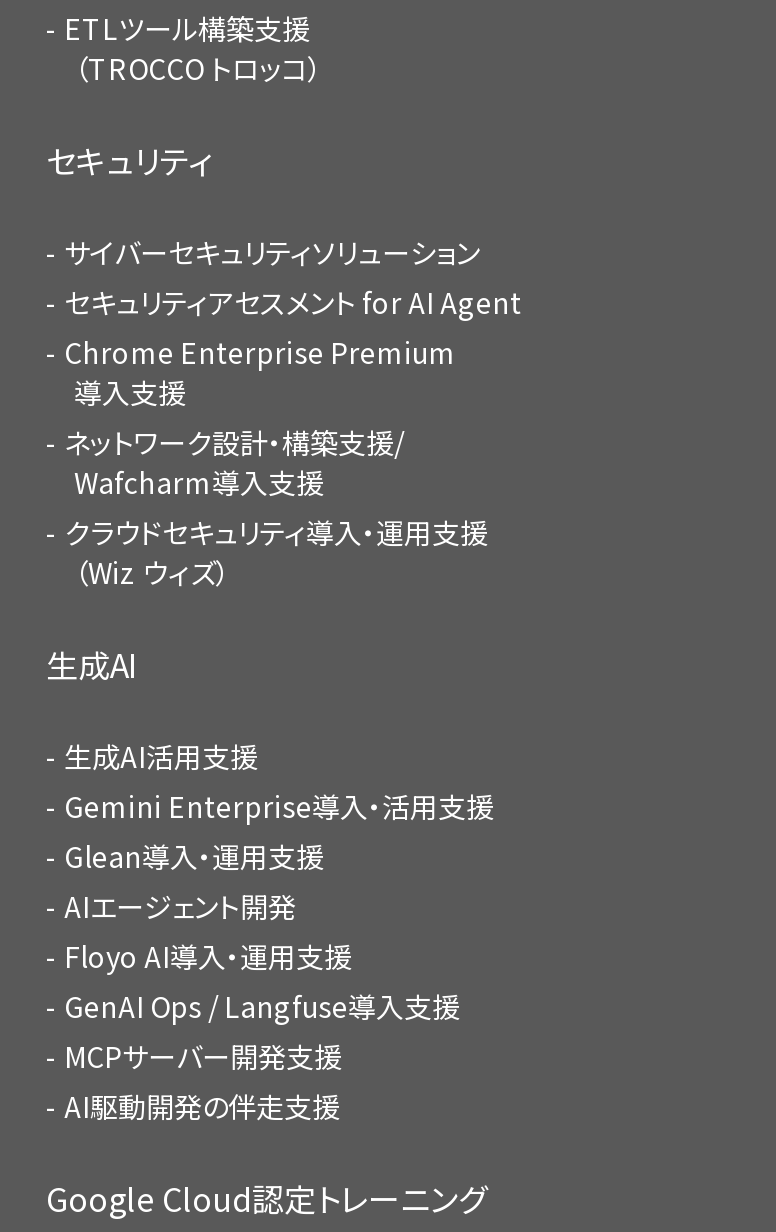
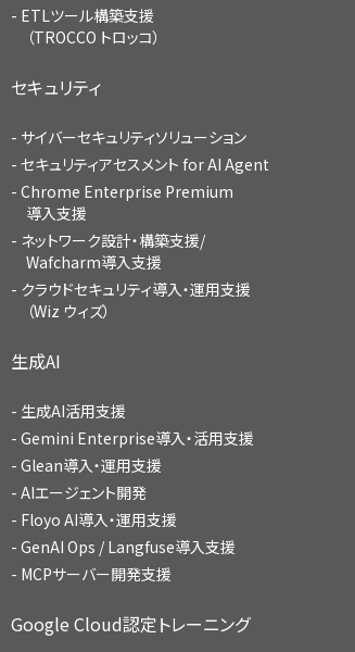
[64,1086,340,1126] AI駆動開発の伴走支援 -> none

